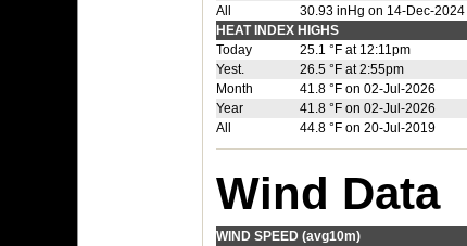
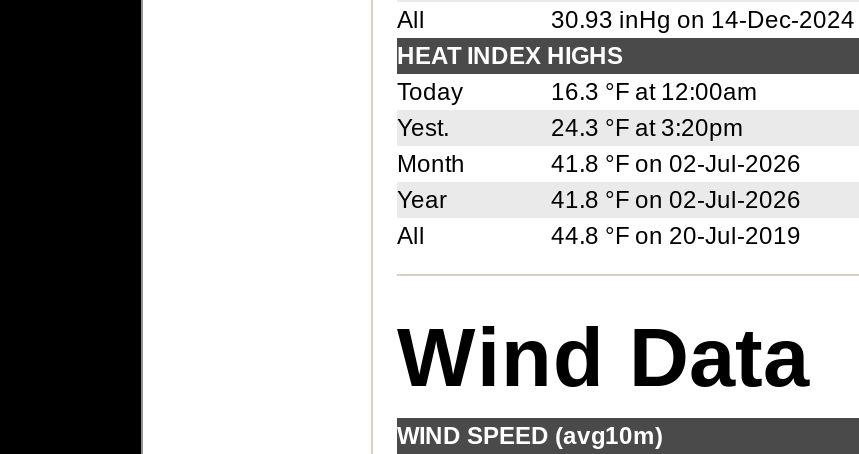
[300,42,411,57] 25.1 °F at 12:11pm -> [551,78,757,106] 16.3 °F at 12:00am
[300,62,404,77] 26.5 °F at 2:55pm -> [551,114,743,142] 24.3 °F at 3:20pm

